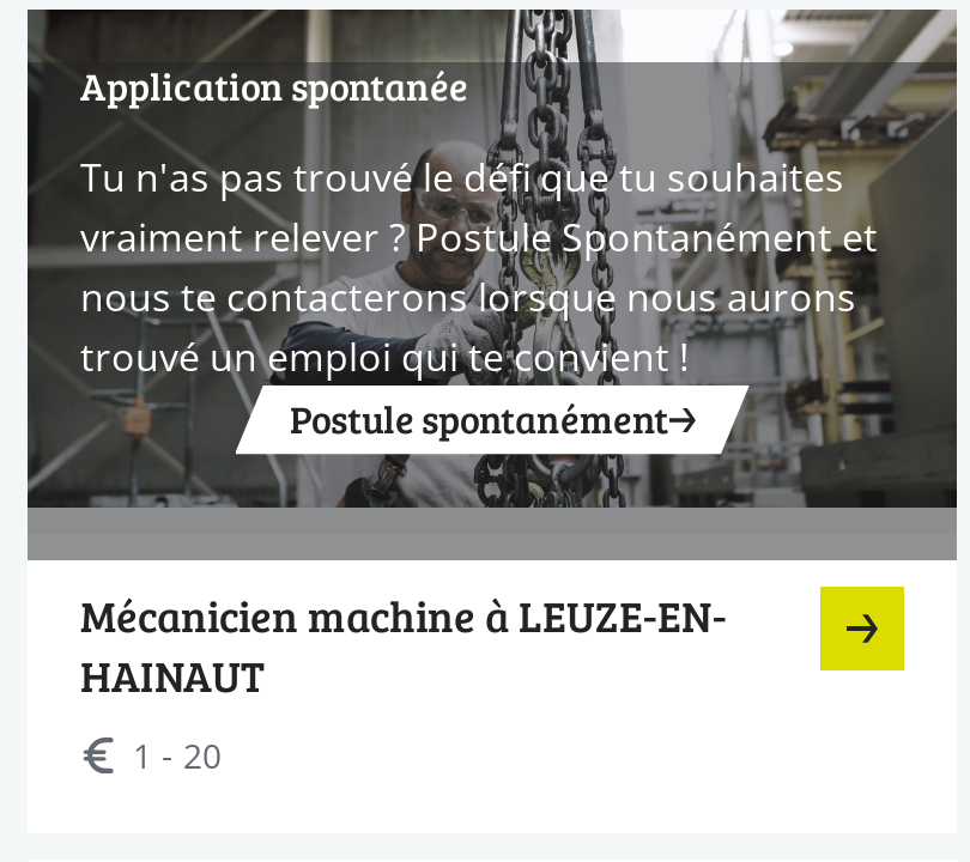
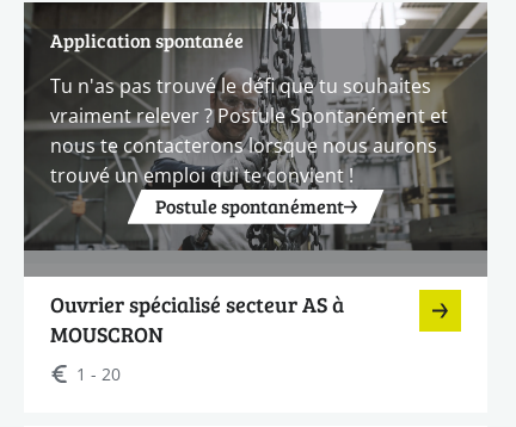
[80,586,727,703] Mécanicien machine à LEUZE-EN- | HAINAUT -> [50,289,344,348] Ouvrier spécialisé secteur AS à | MOUSCRON

